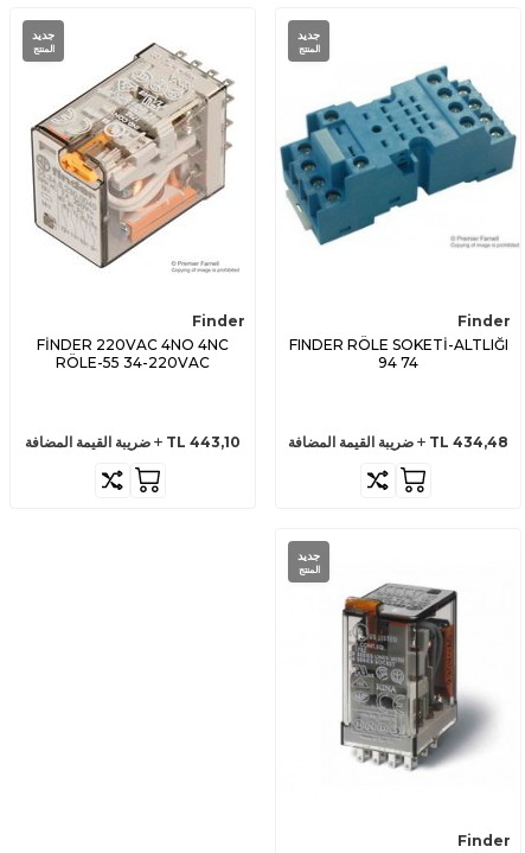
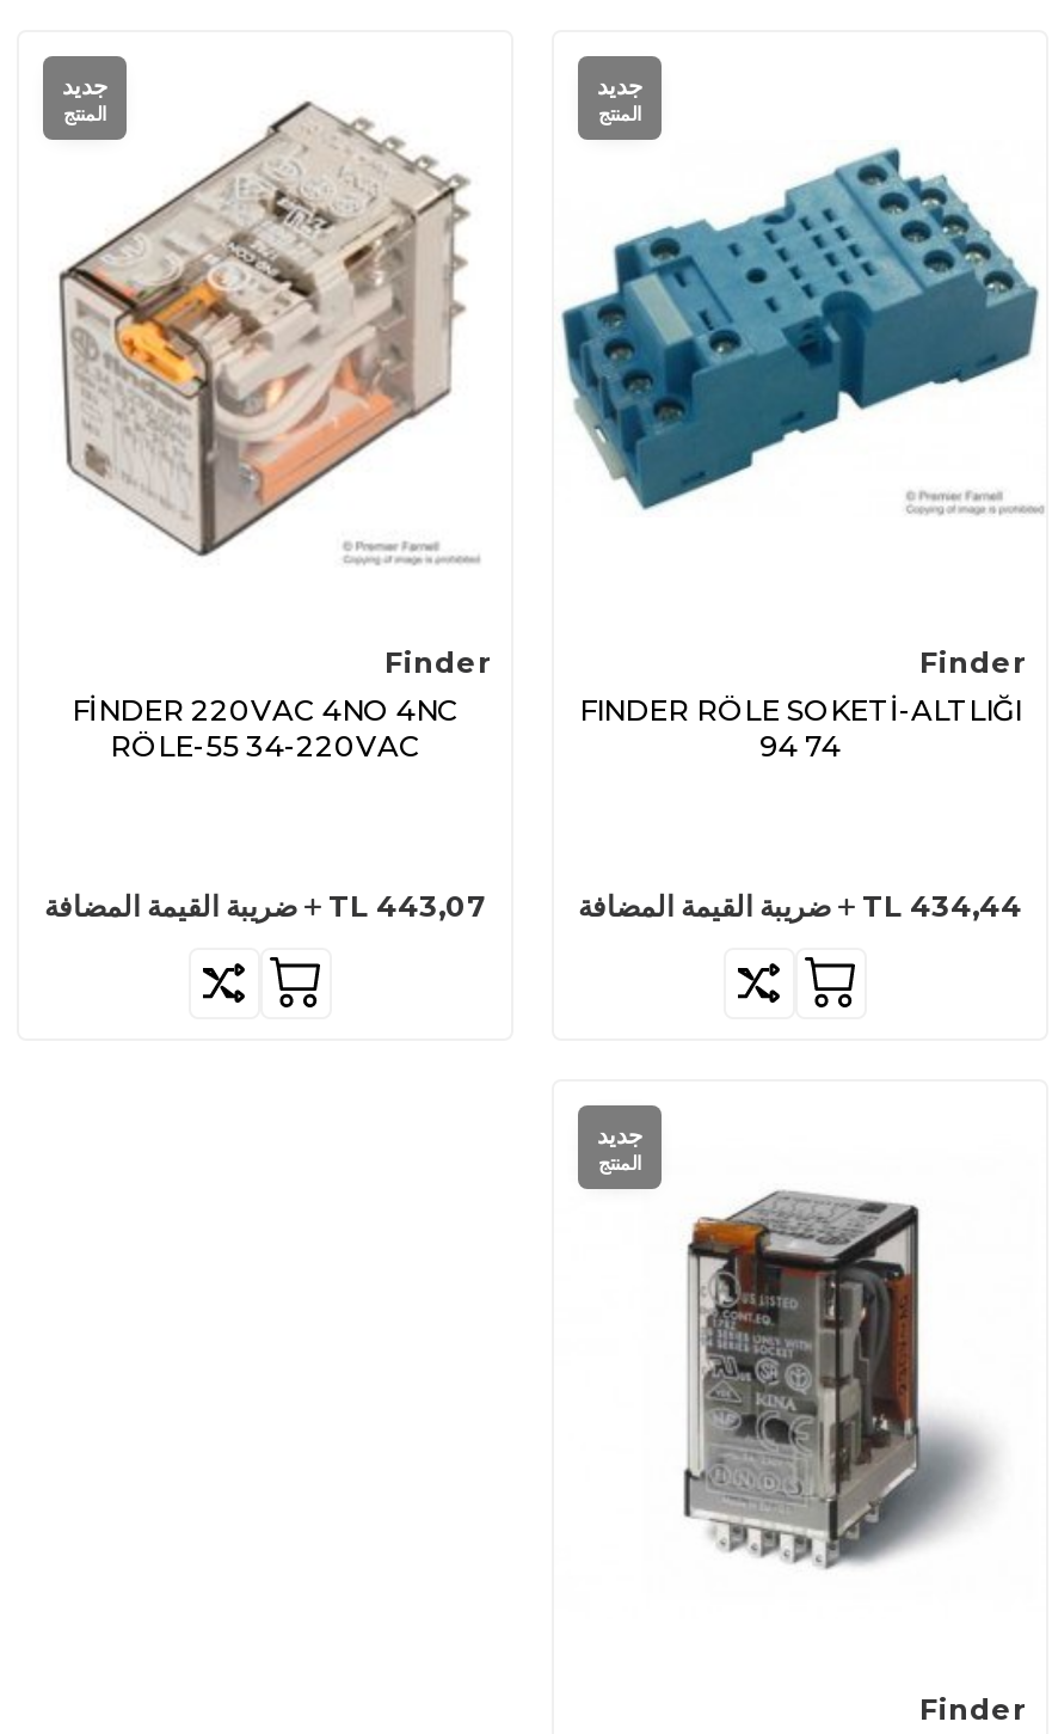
[190,433,241,450] 443,10 -> [376,887,486,923] 443,07
[453,433,508,450] 434,48 -> [910,887,1022,923] 434,44

